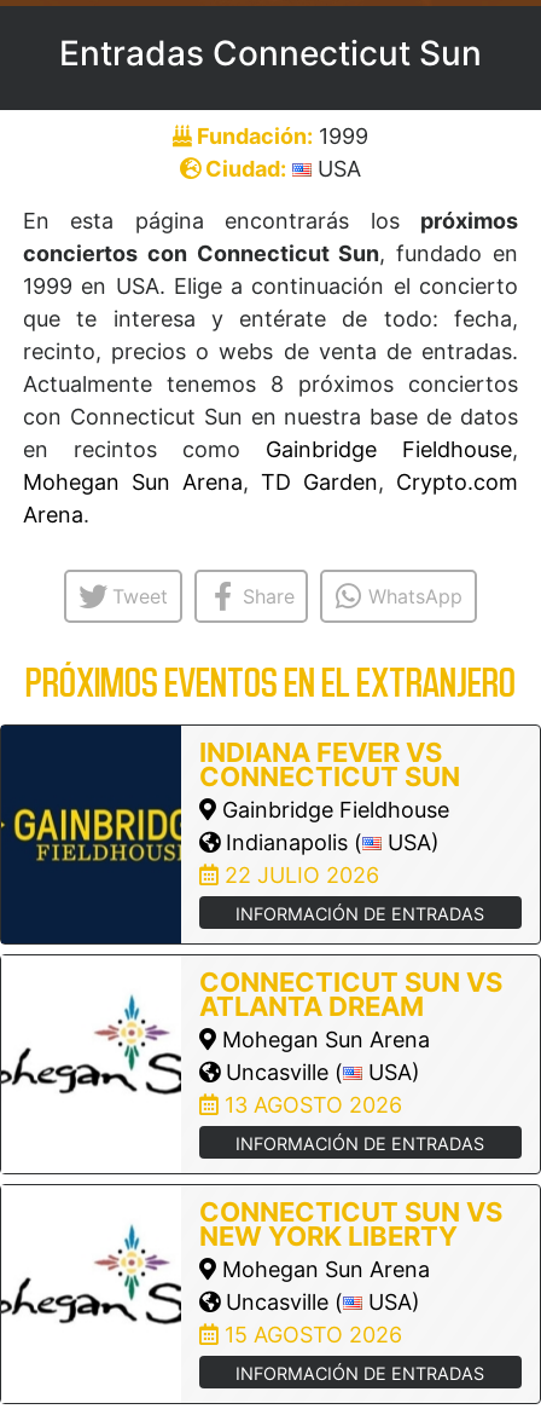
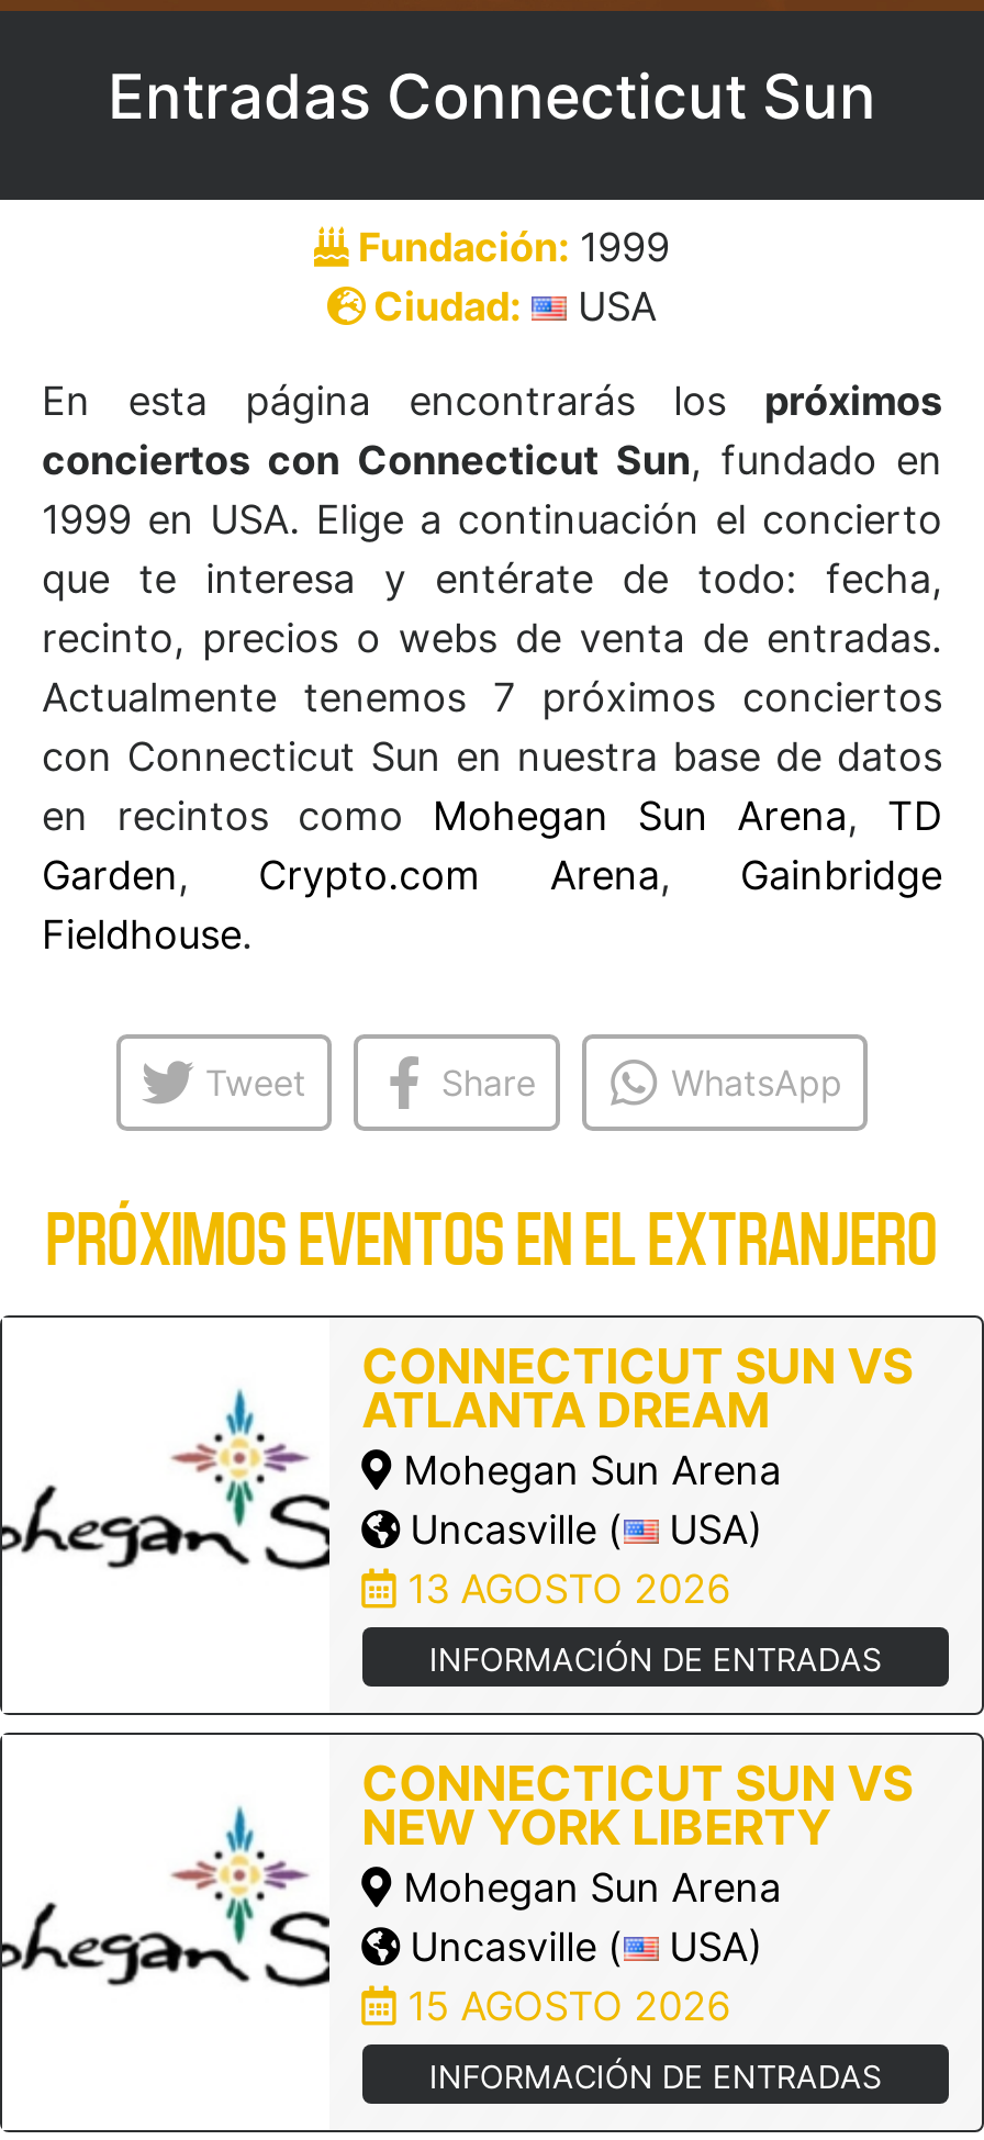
[23,371,518,397] Actualmente tenemos 8 próximos conciertos -> [42,674,942,720] Actualmente tenemos 7 próximos conciertos
[23,437,518,527] en recintos como Gainbridge Fieldhouse, | Mohegan Sun Arena, TD Garden, Crypto.com | Arena. -> [42,793,942,957] en recintos como Mohegan Sun Arena, TD | Garden, Crypto.com Arena, Gainbridge | Fieldhouse.
[4,724,485,945] [image] | INDIANA FEVER VS | CONNECTICUT SUN | Gainbridge Fieldhouse | Indianapolis ( | USA) | 22 JULIO 2026 | INFORMACIÓN DE ENTRADAS -> none

